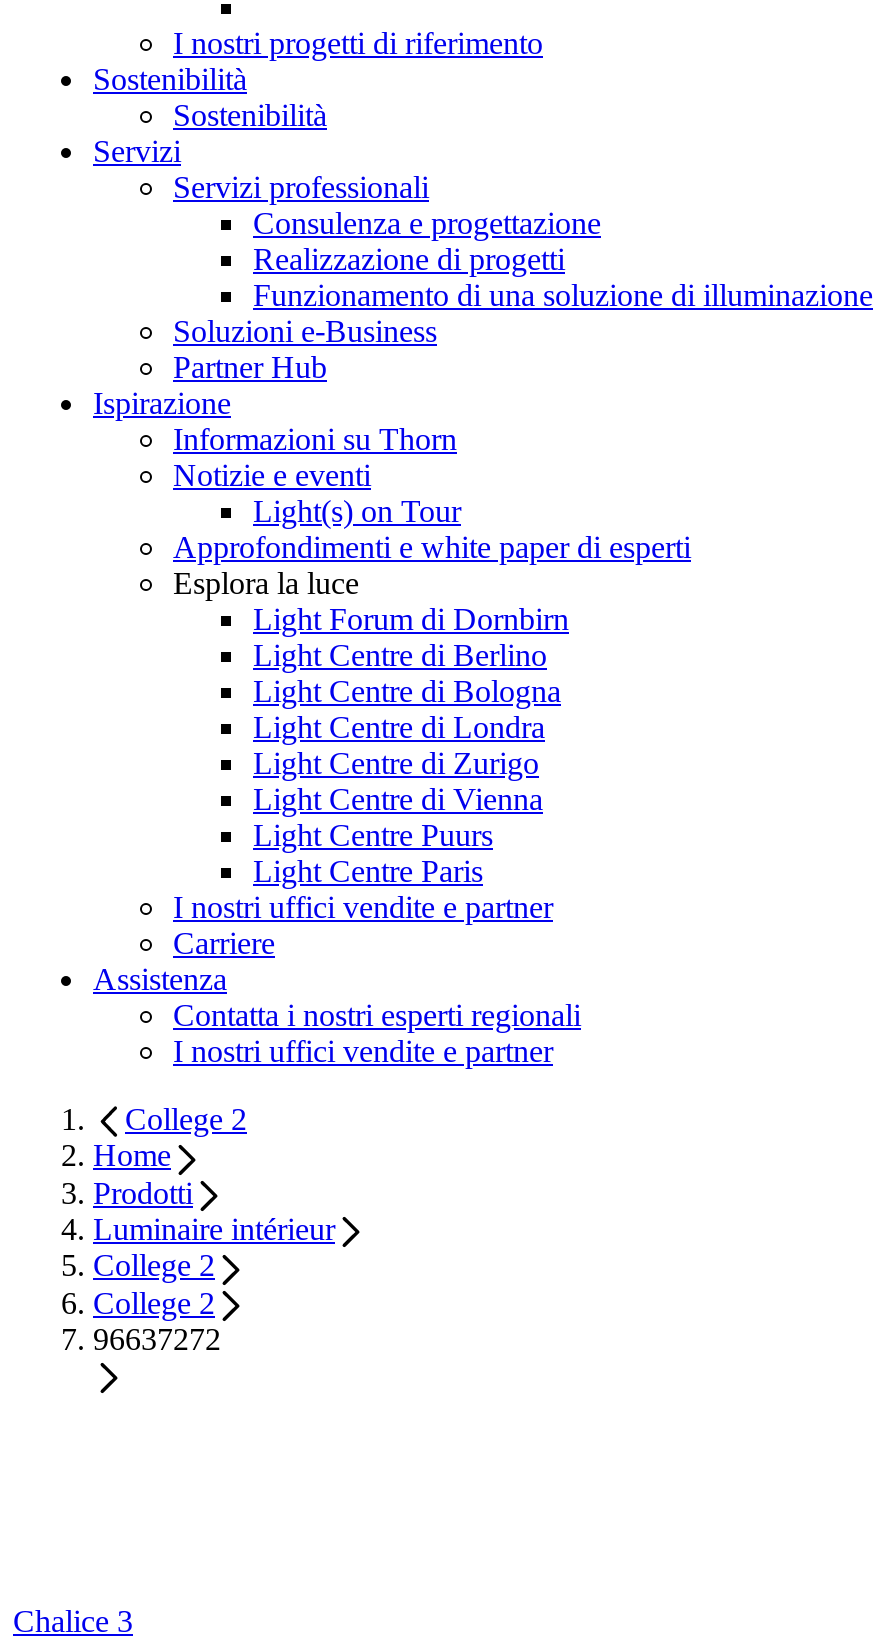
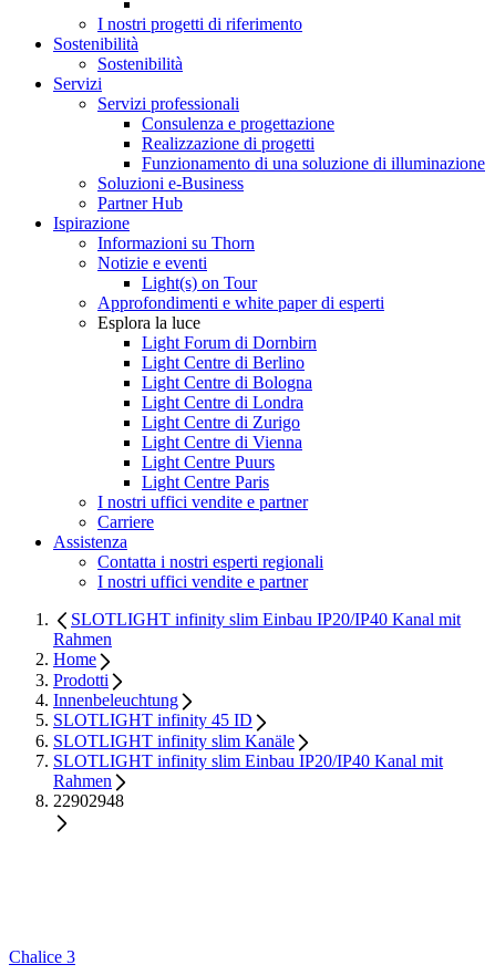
[125,1102,247,1136] College 2 -> [53,610,461,649] SLOTLIGHT infinity slim Einbau IP20/IP40 Kanal mit | Rahmen
[93,1212,335,1356] Luminaire intérieur | College 2 | College 2 | 96637272 -> [53,691,443,810] Innenbeleuchtung | SLOTLIGHT infinity 45 ID | SLOTLIGHT infinity slim Kanäle | SLOTLIGHT infinity slim Einbau IP20/IP40 Kanal mit | Rahmen | 22902948

